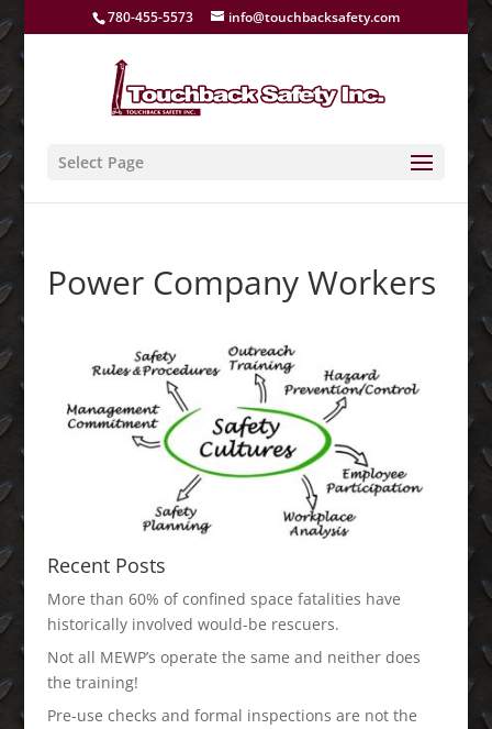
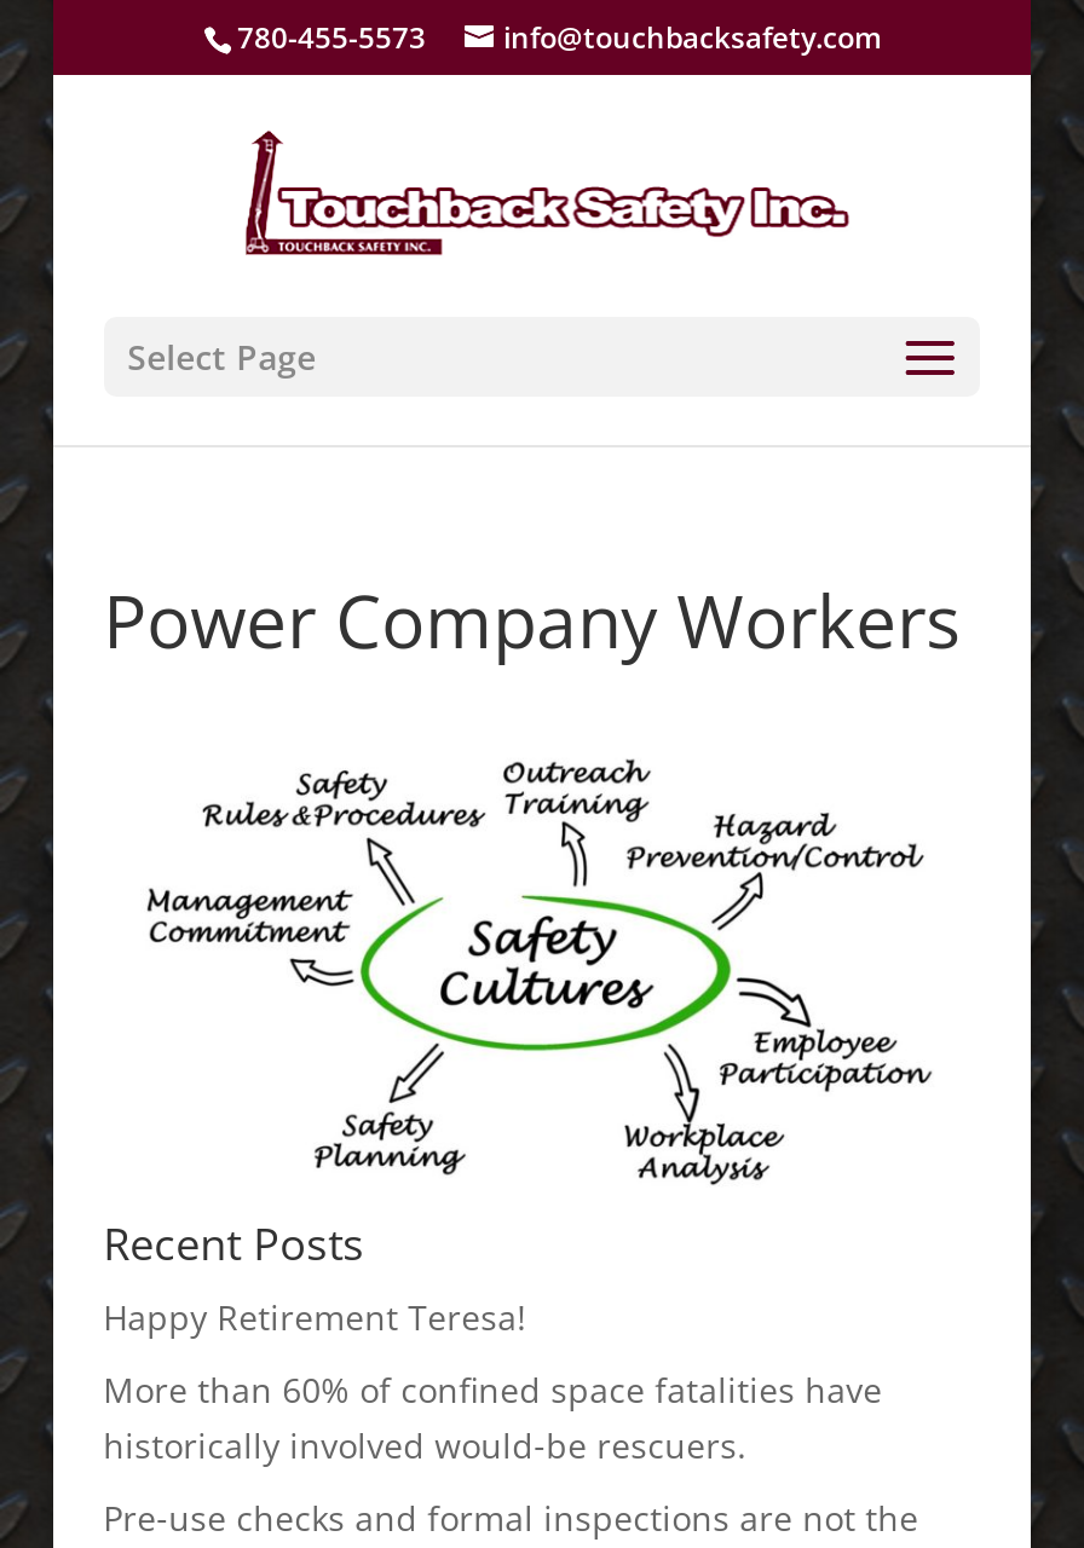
none -> [103,1294,527,1340] Happy Retirement Teresa!
moved [47,588,400,634] -> [103,1367,882,1468]: More than 60% of confined space fatalities have | historically involved would-be rescuers.
[47,646,420,692] Not all MEWP’s operate the same and neither does | the training! -> none

